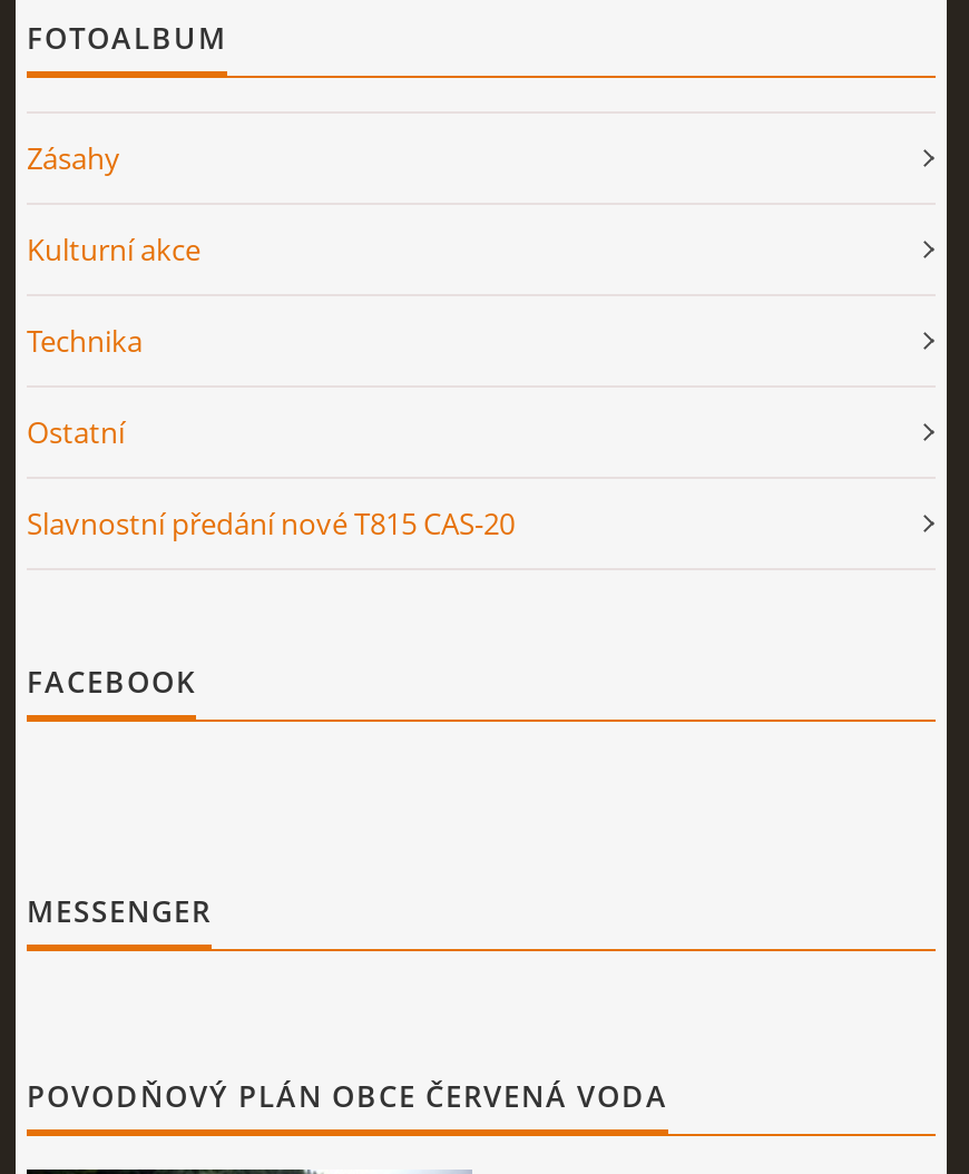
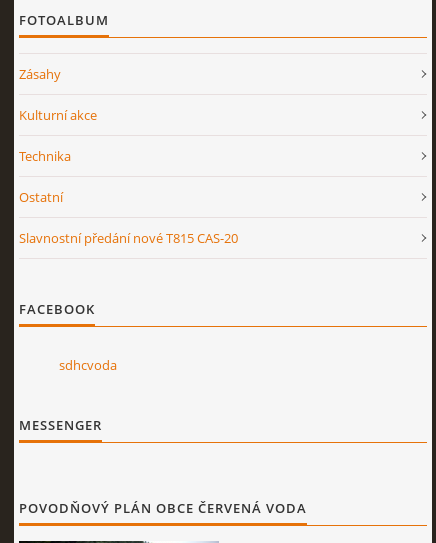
none -> [59,355,117,373] sdhcvoda

